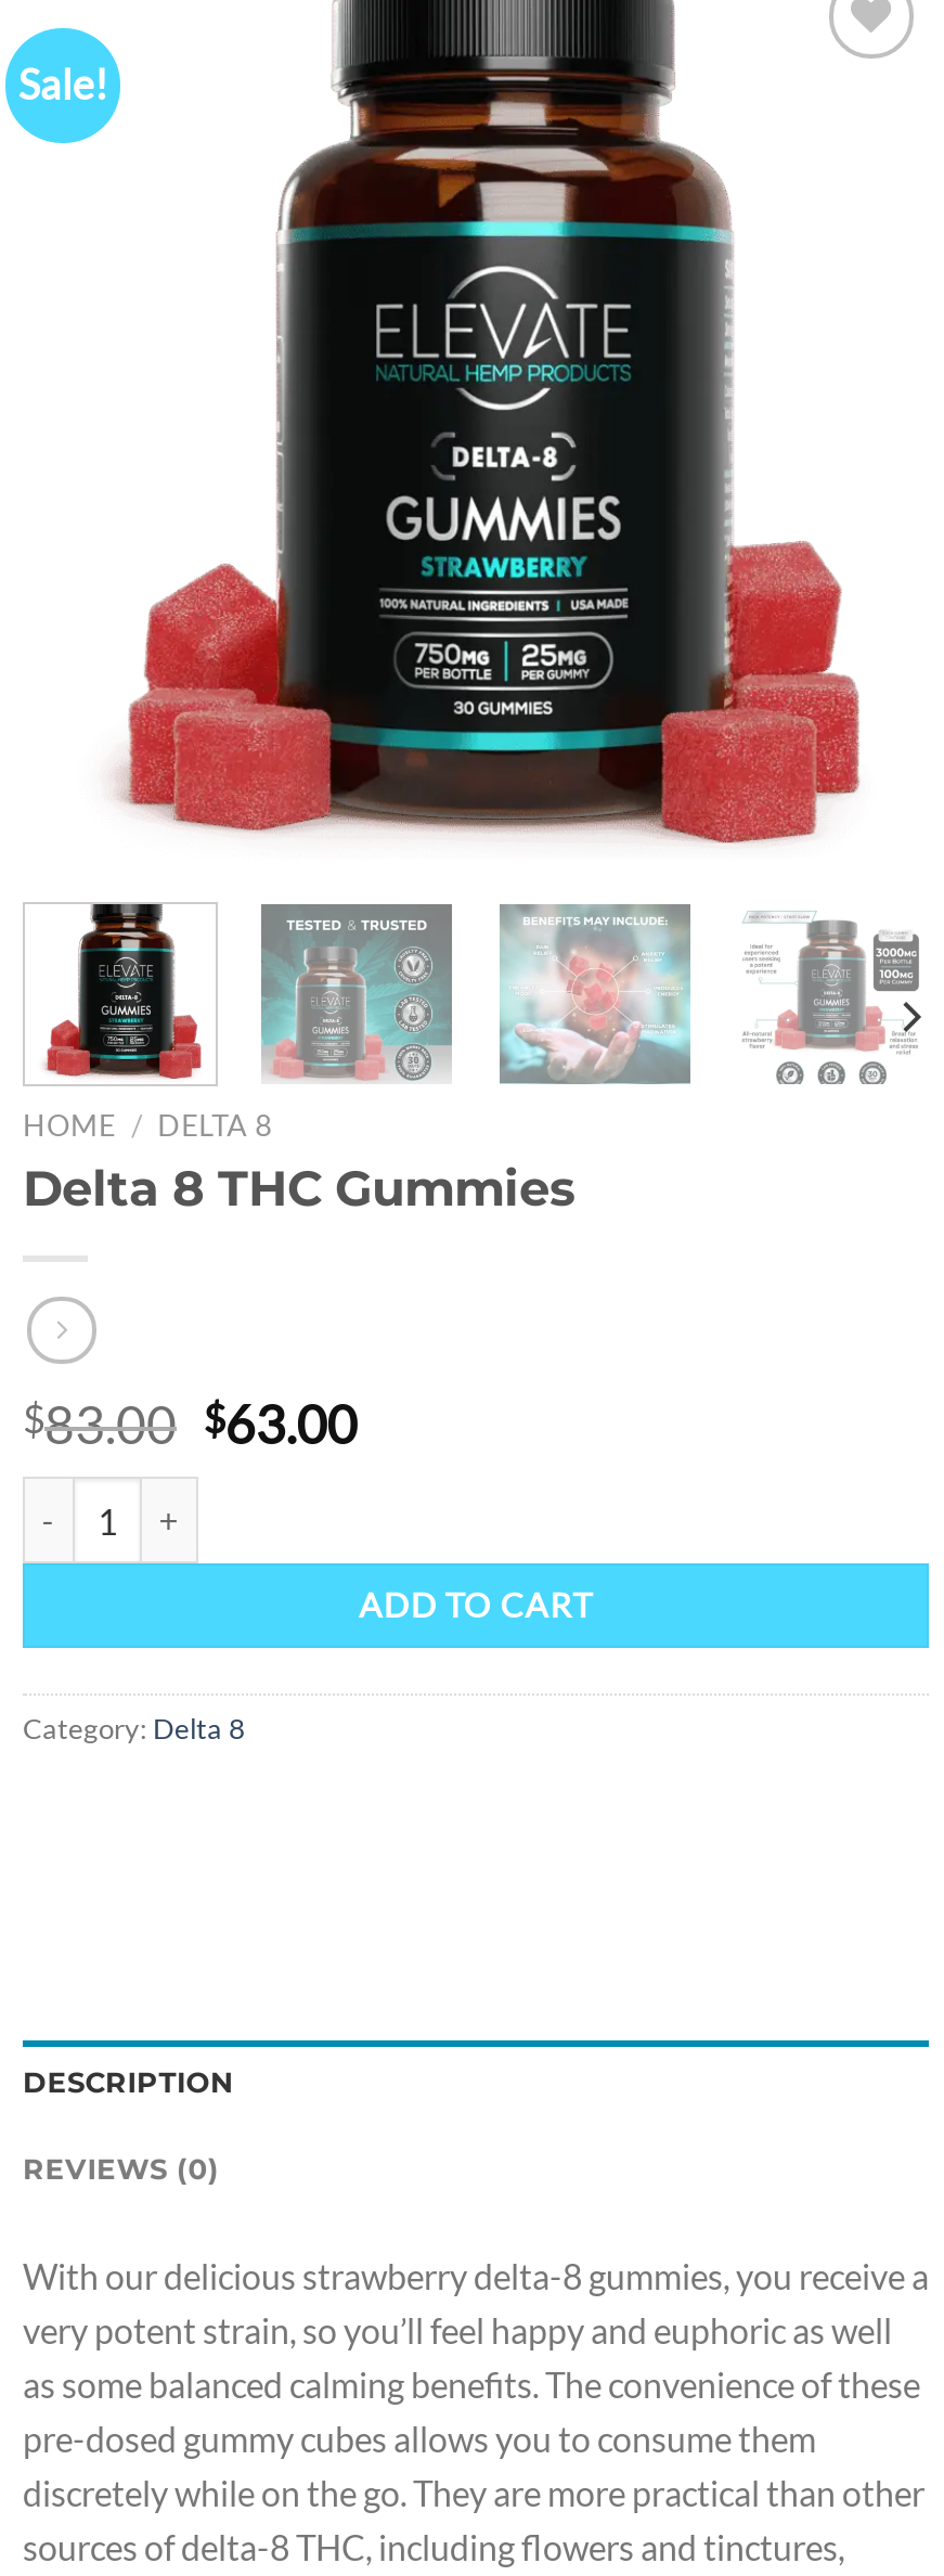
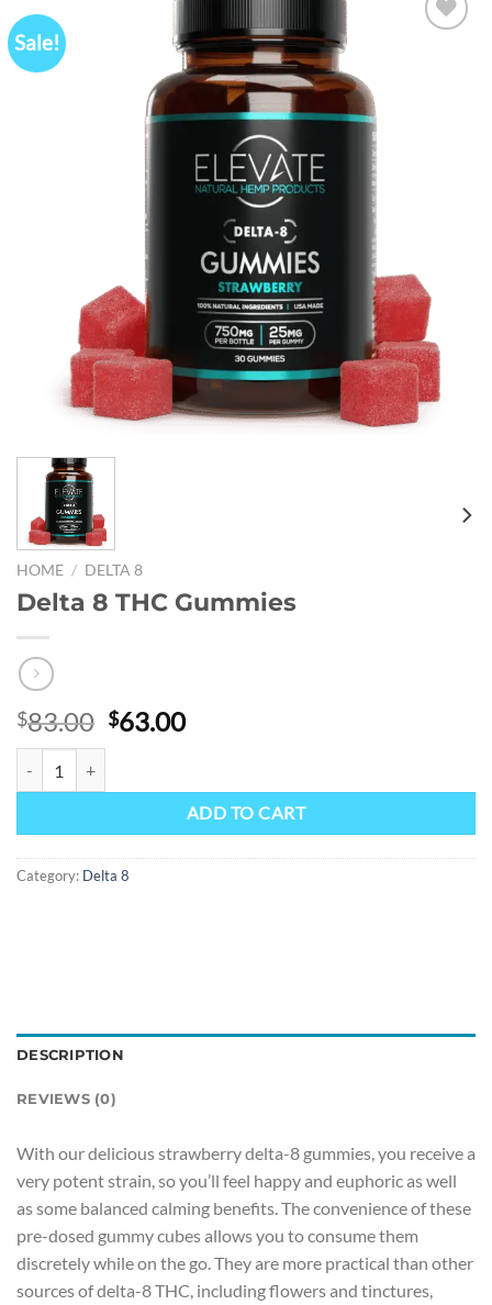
[259,902,454,1082] [image] -> none
[497,902,693,1086] [image] -> none
[745,911,920,1086] [image] -> none

